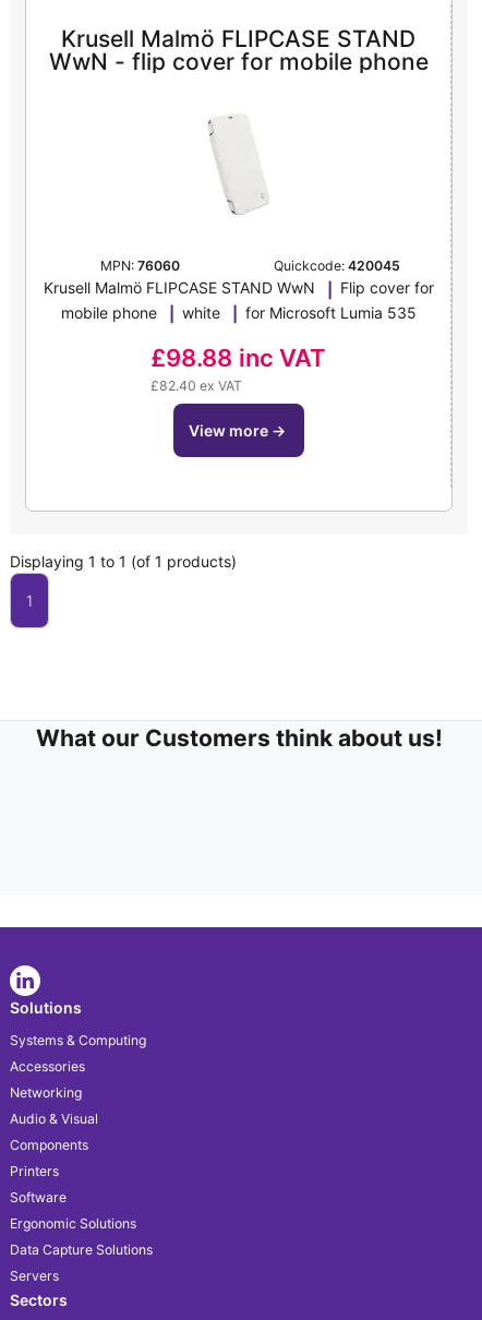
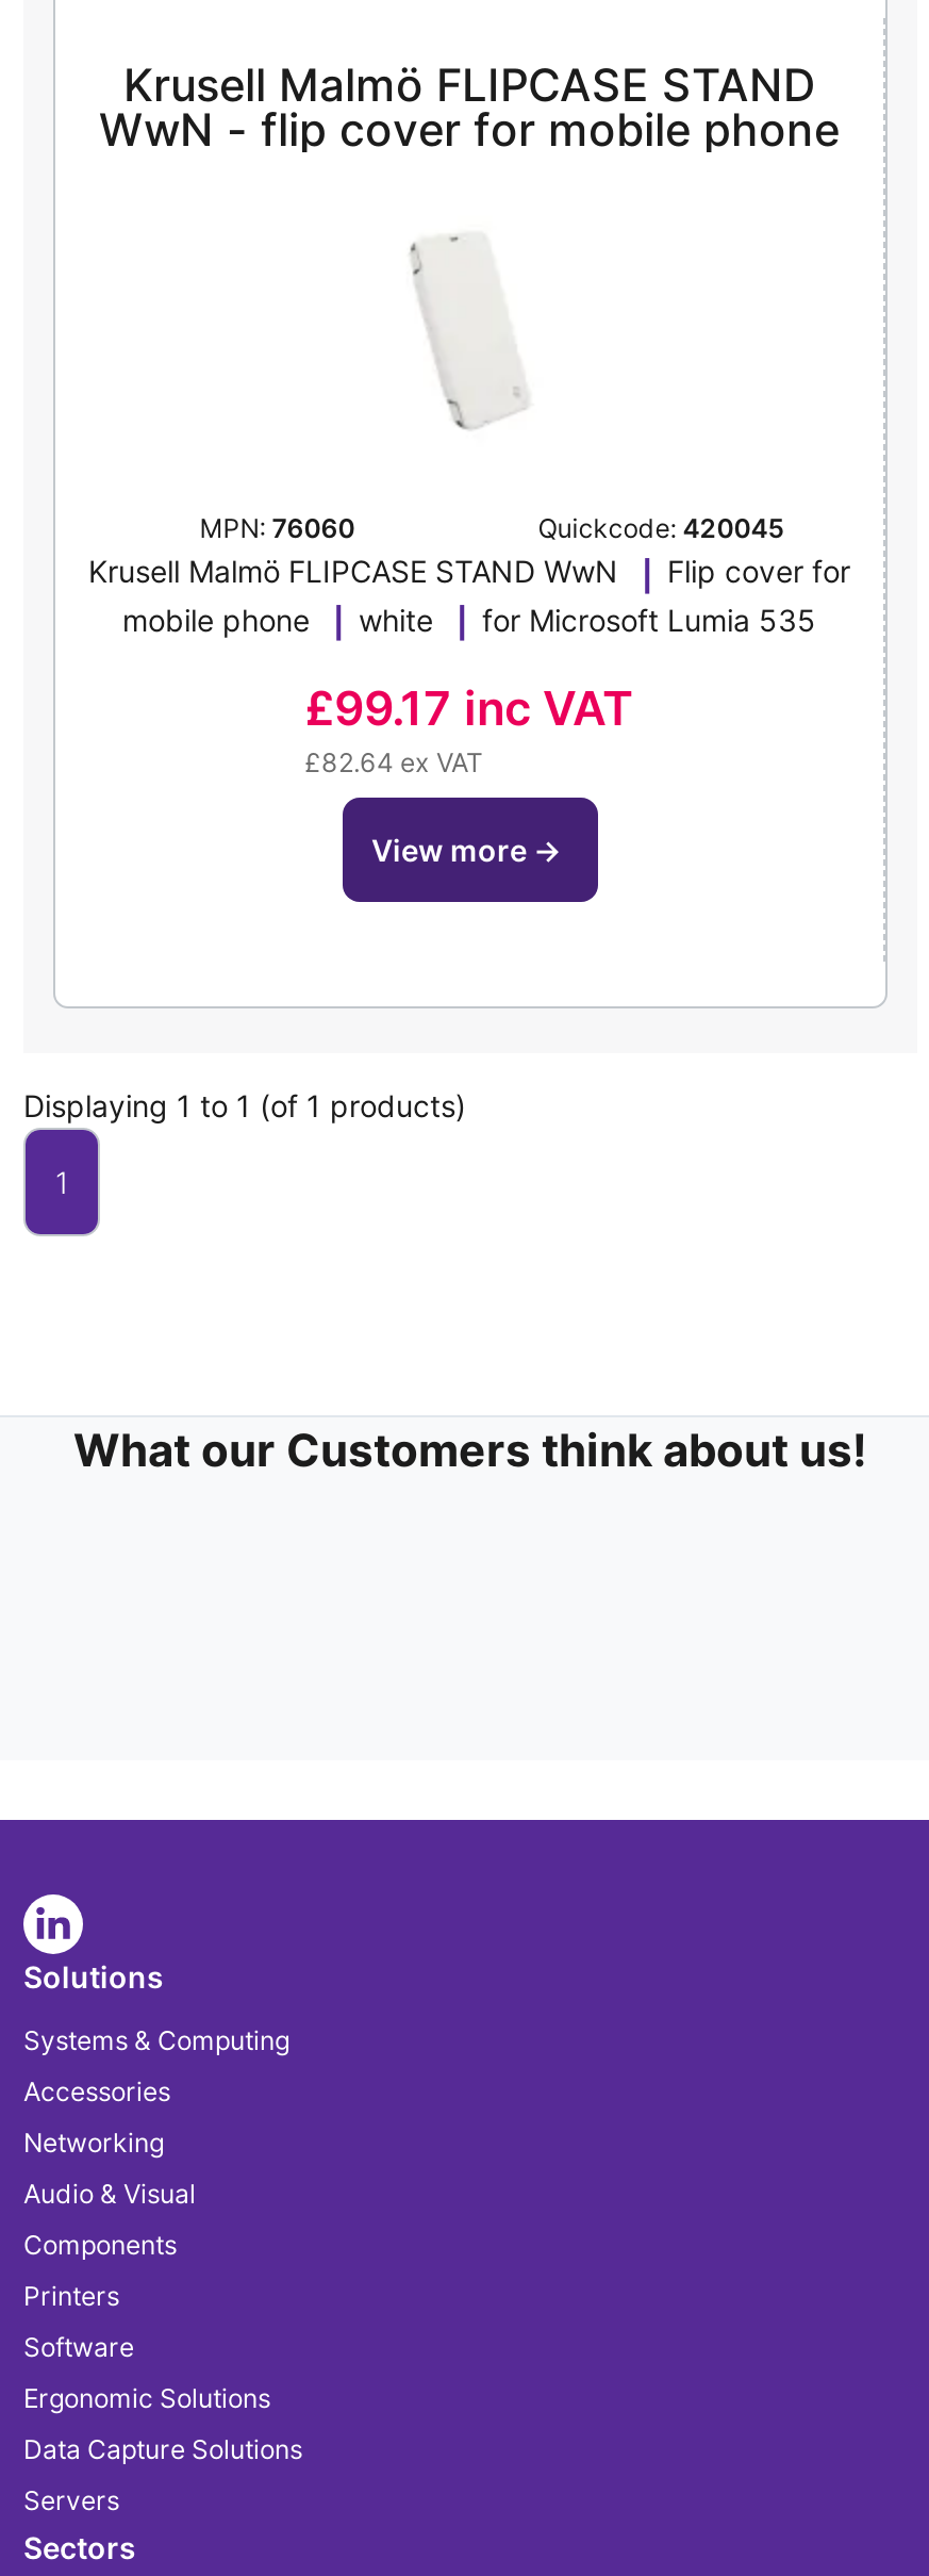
[150,344,326,372] £98.88 inc VAT -> [304,681,634,737] £99.17 inc VAT
[150,378,242,394] £82.40 ex VAT -> [304,747,483,779] £82.64 ex VAT

